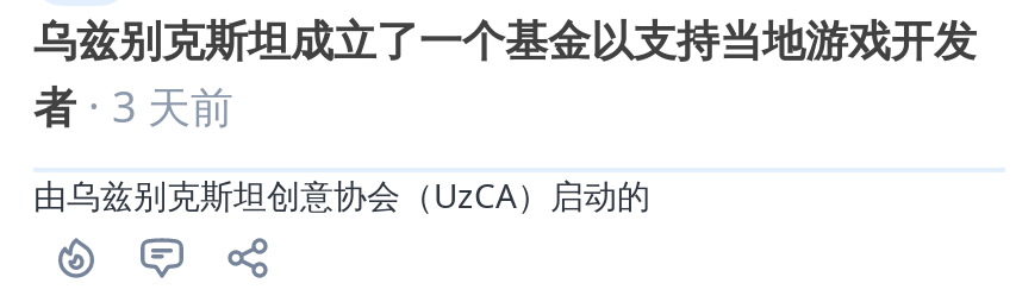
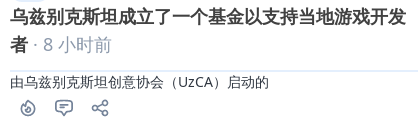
[33,77,233,134] 者· 3 天前 -> [10,32,112,56] 者· 8 小时前

